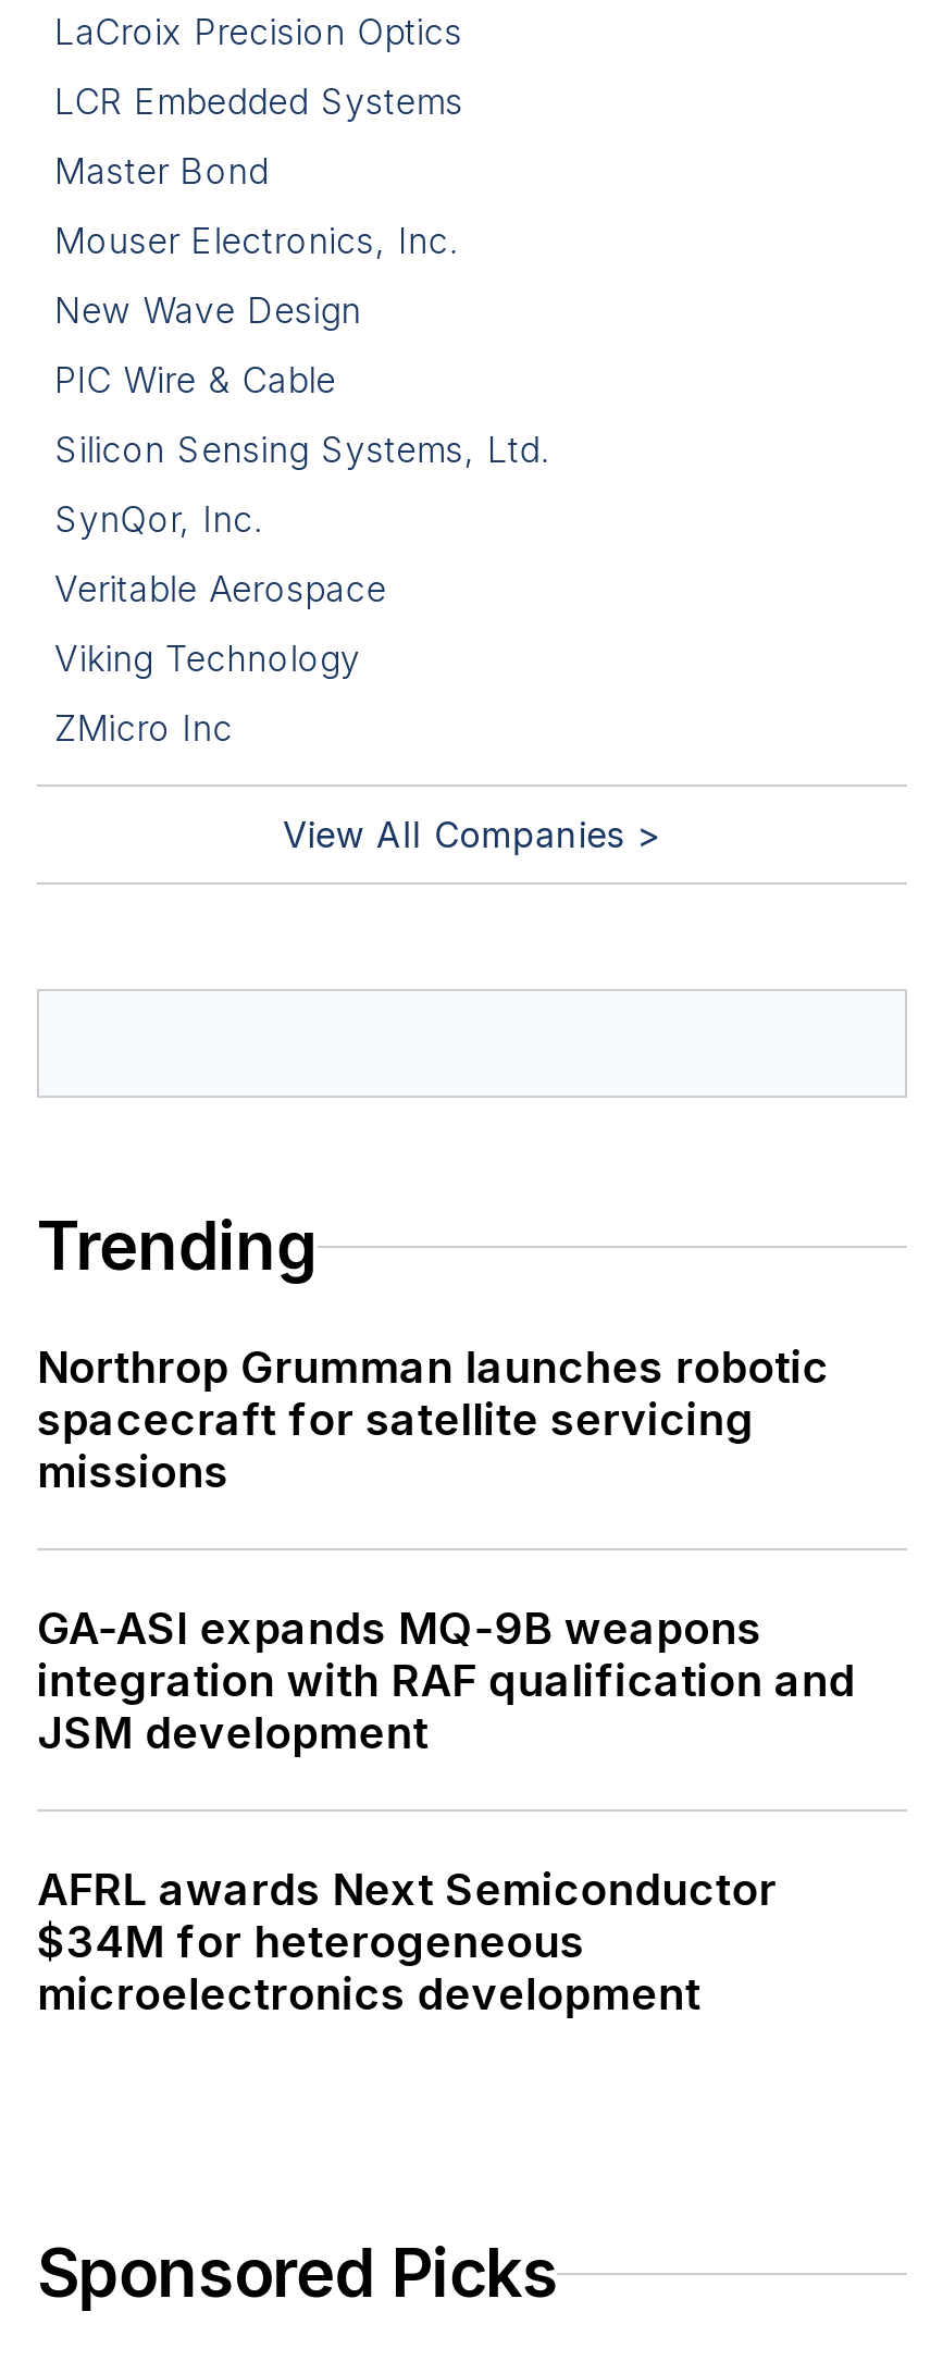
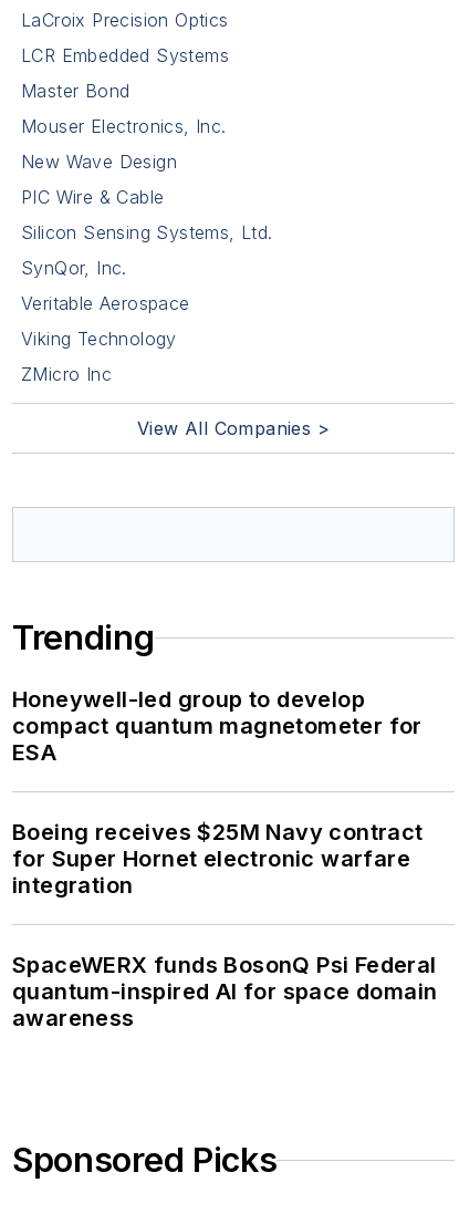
[37,1342,829,1499] Northrop Grumman launches robotic | spacecraft for satellite servicing | missions -> [12,687,422,766] Honeywell-led group to develop | compact quantum magnetometer for | ESA
[37,1604,855,1760] GA-ASI expands MQ-9B weapons | integration with RAF qualification and | JSM development -> [12,819,423,899] Boeing receives $25M Navy contract | for Super Hornet electronic warfare | integration
[37,1865,777,2021] AFRL awards Next Semiconductor | $34M for heterogeneous | microelectronics development -> [12,952,437,1032] SpaceWERX funds BosonQ Psi Federal | quantum-inspired AI for space domain | awareness

